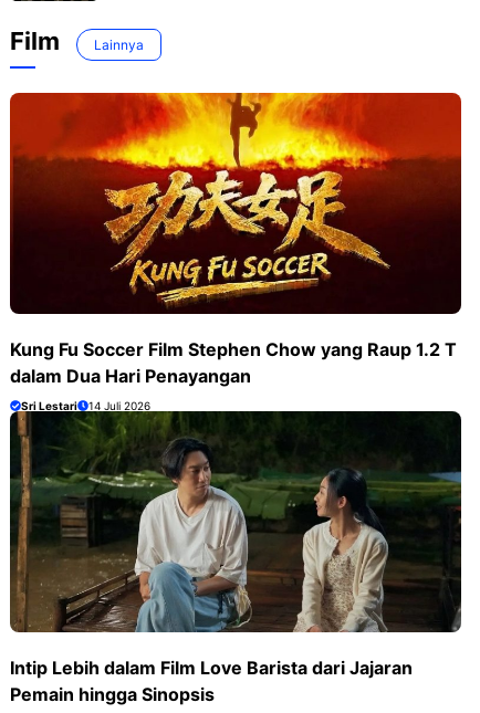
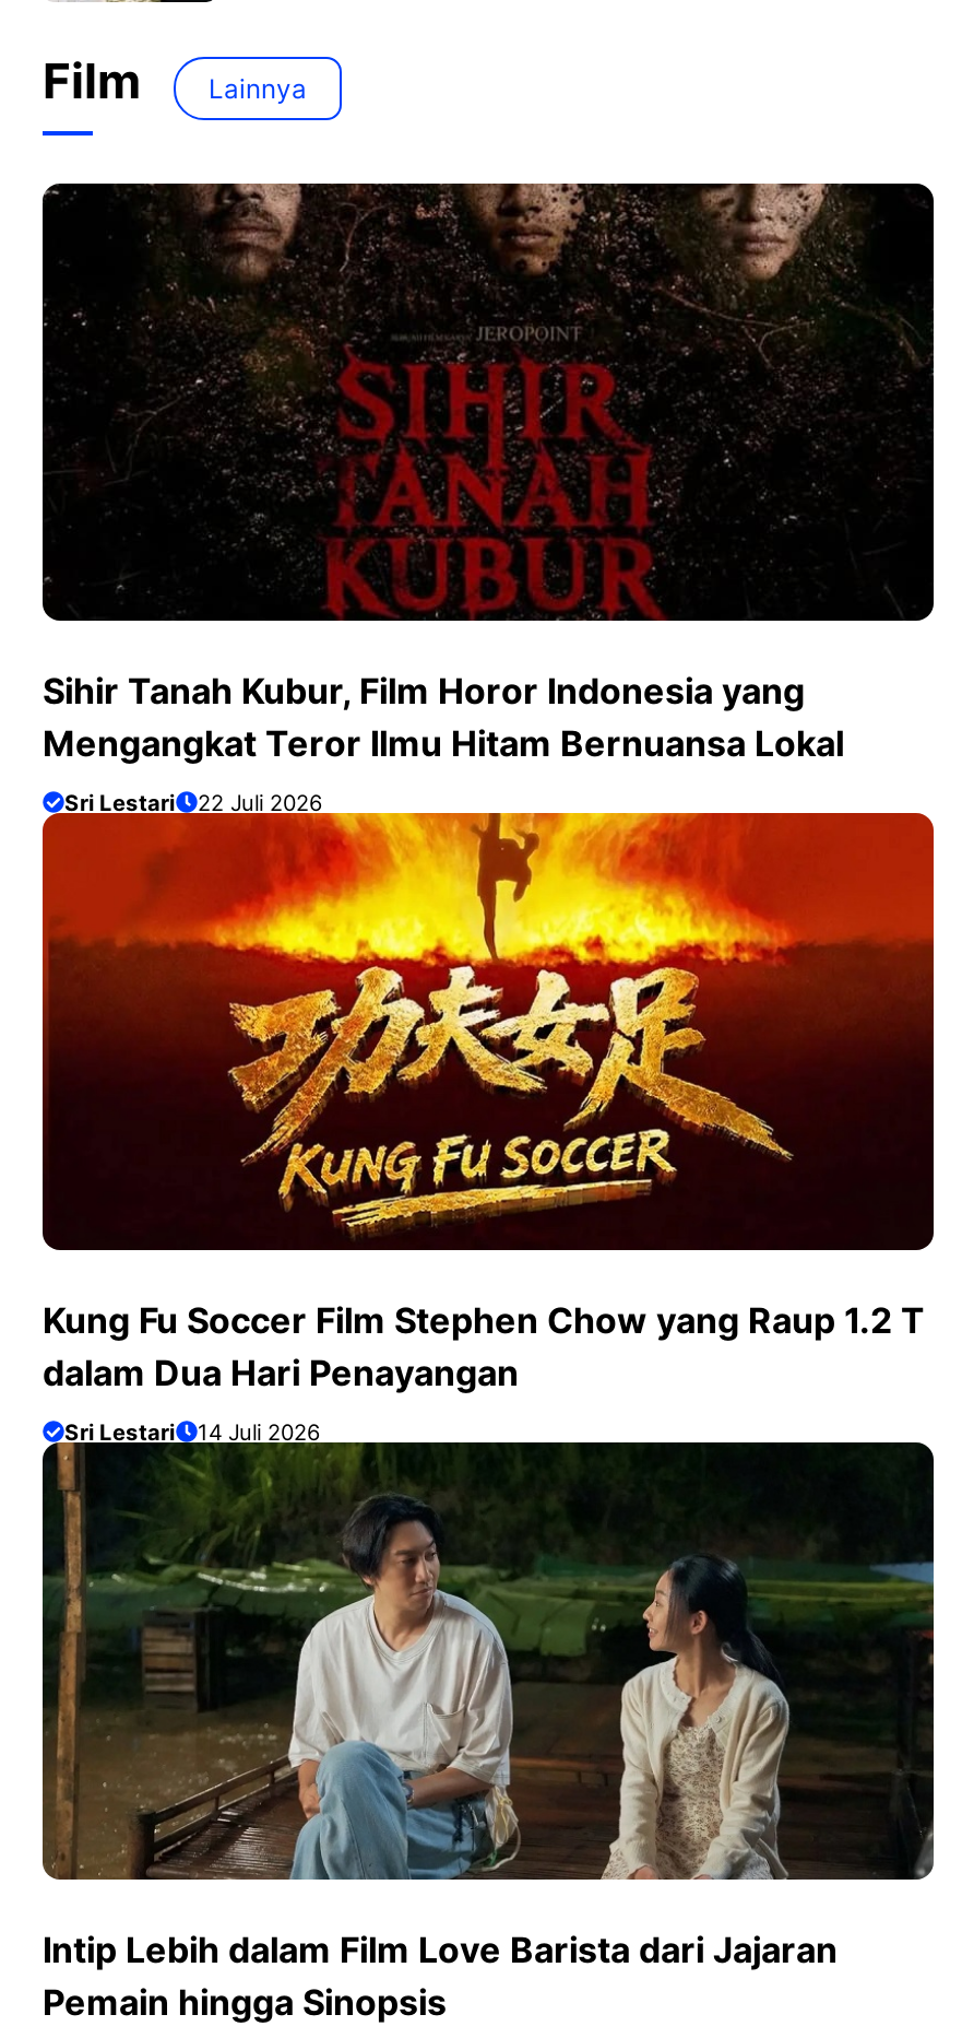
none -> [40,181,936,815] [image] | Sihir Tanah Kubur, Film Horor Indonesia yang | Mengangkat Teror Ilmu Hitam Bernuansa Lokal | Sri Lestari | 22 Juli 2026

